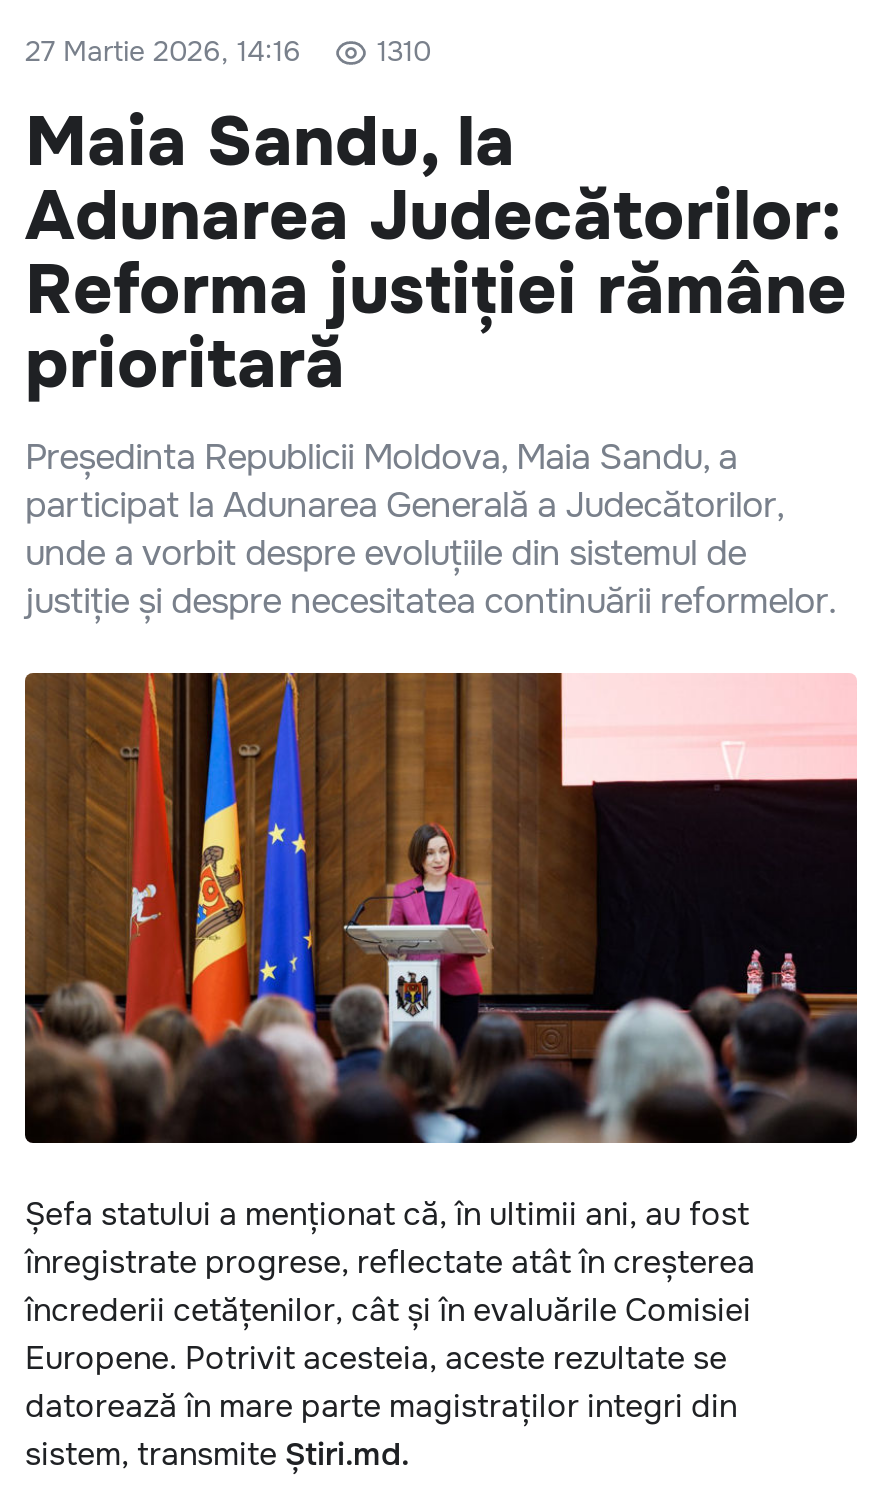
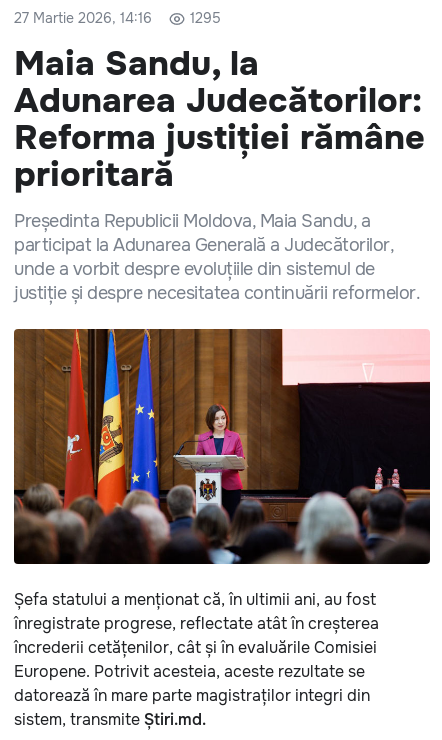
[377,33,431,69] 1310 -> [190,9,221,27] 1295

